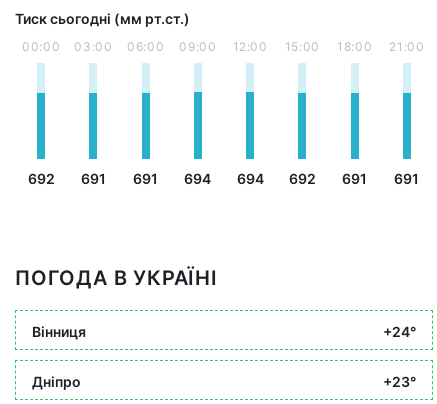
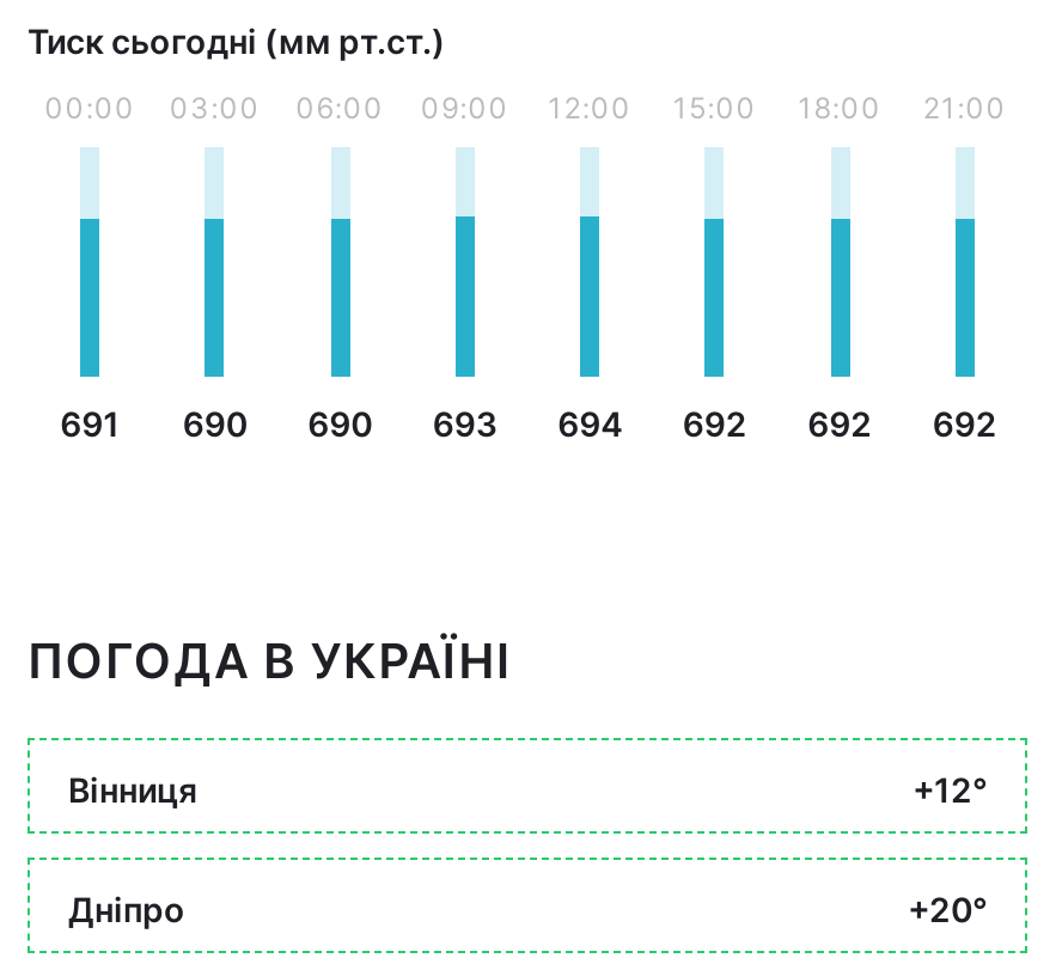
[28,170,55,187] 692 -> [60,403,120,444] 691
[81,170,106,187] 691 -> [183,403,247,444] 690
[133,170,158,187] 691 -> [308,403,372,444] 690
[184,170,211,187] 694 -> [433,403,497,444] 693
[342,170,367,187] 691 -> [808,403,872,444] 692
[394,170,419,187] 691 -> [933,403,997,444] 692
[383,322,416,339] +24° -> [913,768,987,808] +12°
[383,372,416,389] +23° -> [908,887,987,928] +20°

